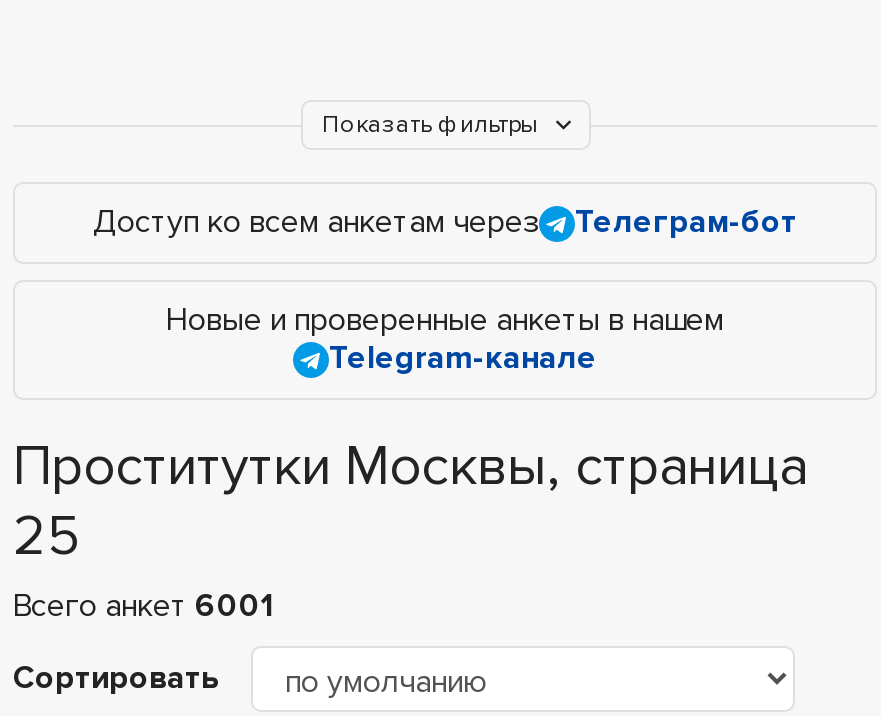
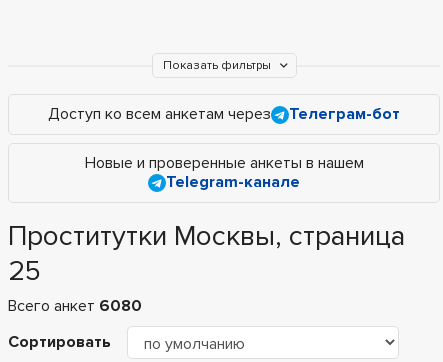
[13,586,273,626] Всего анкет 6001 -> [8,296,142,316] Всего анкет 6080

